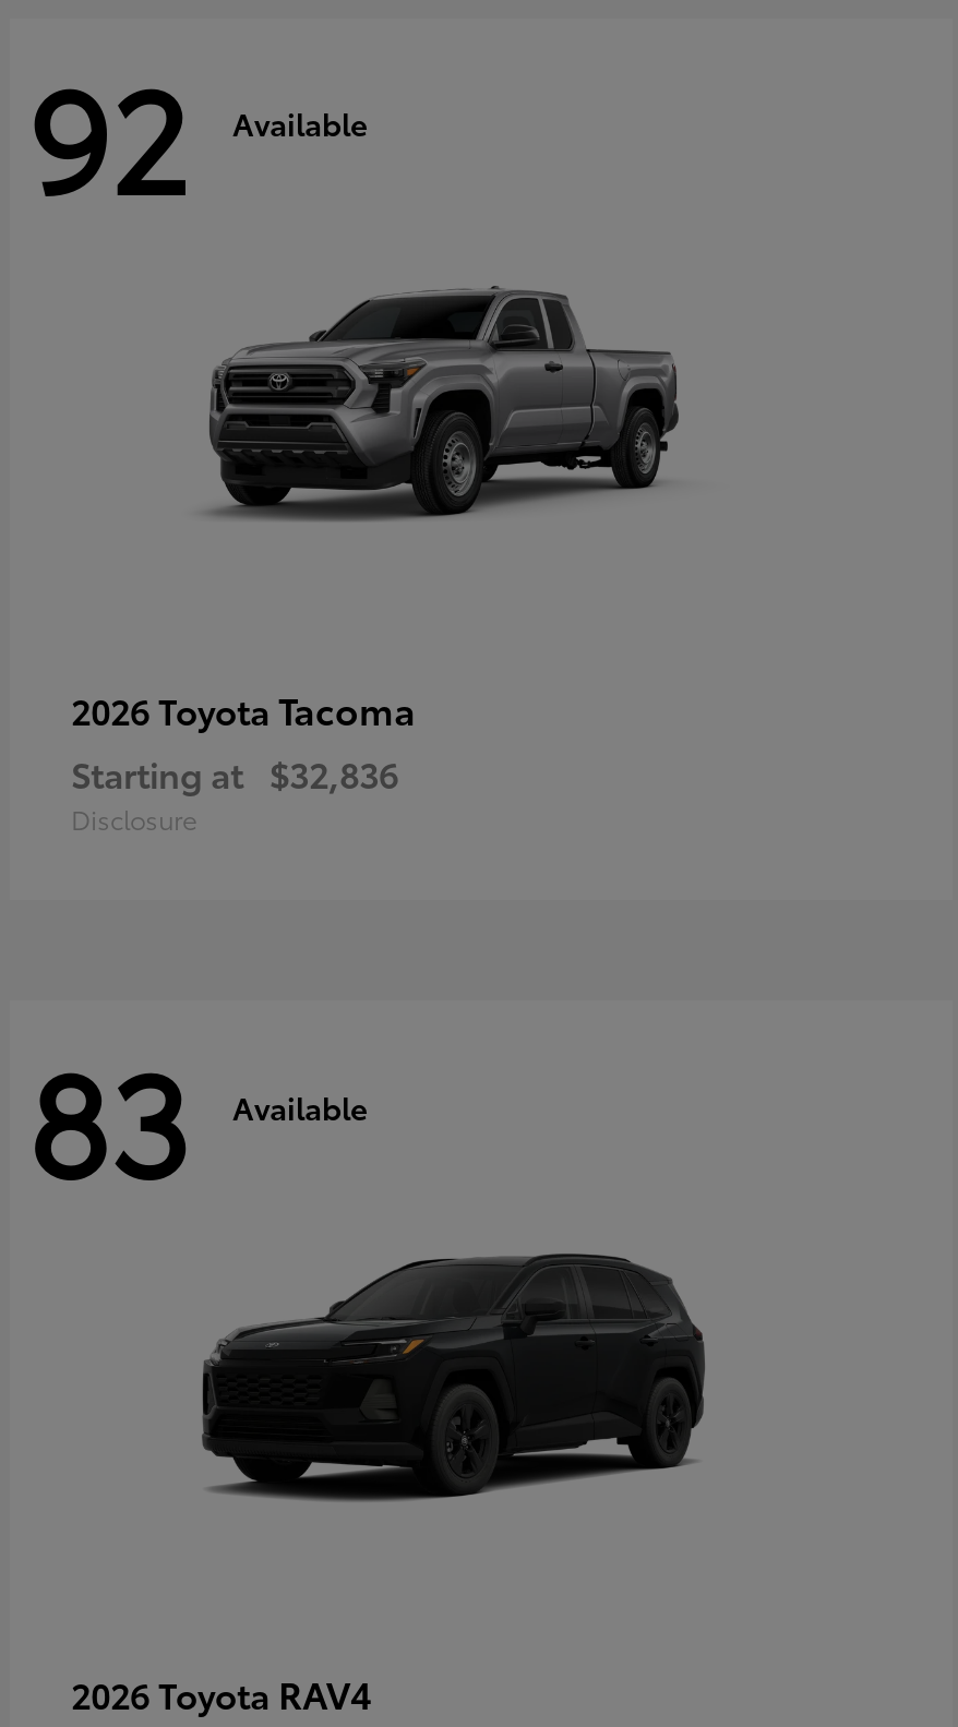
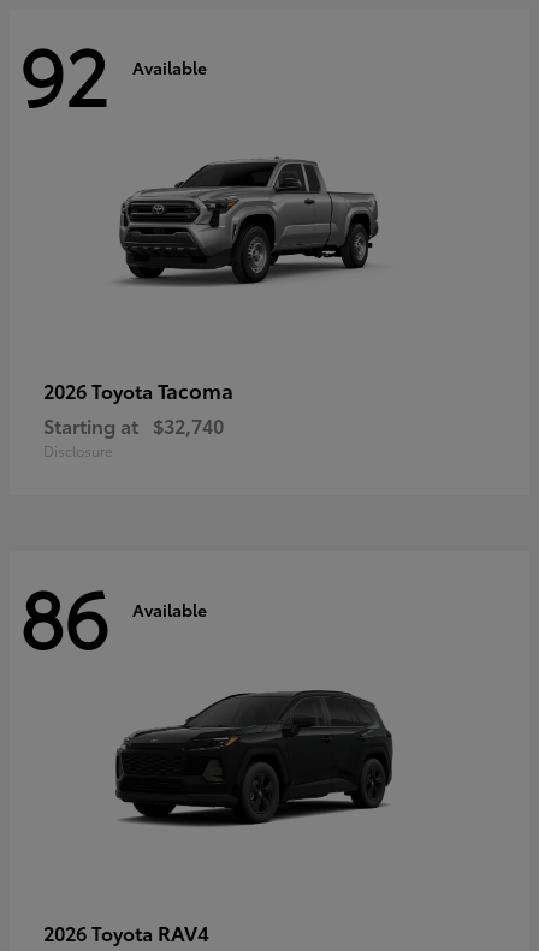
[71,748,398,798] Starting at $32,836 -> [43,411,224,439] Starting at $32,740
[27,1015,368,1216] 83 Available -> [19,559,207,669] 86 Available

